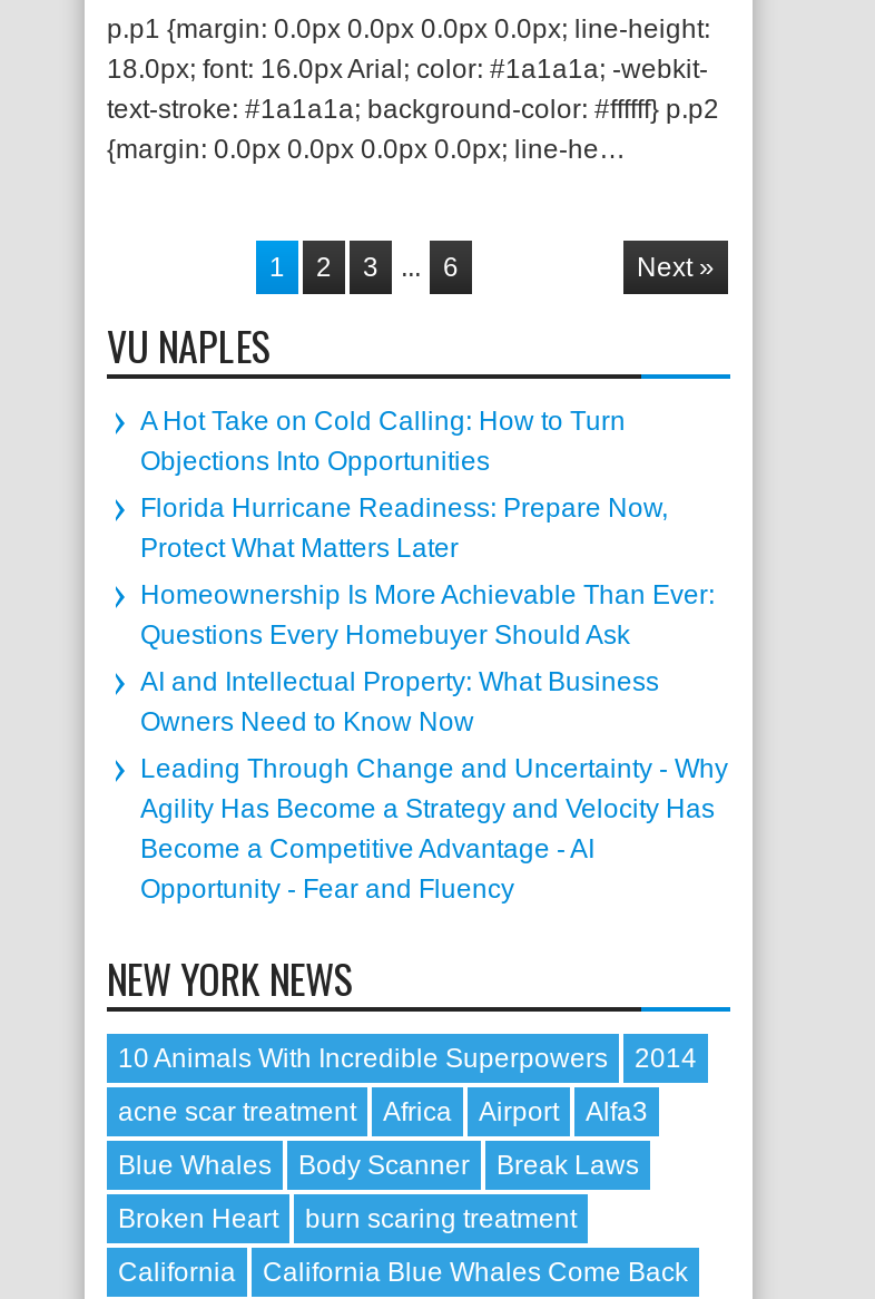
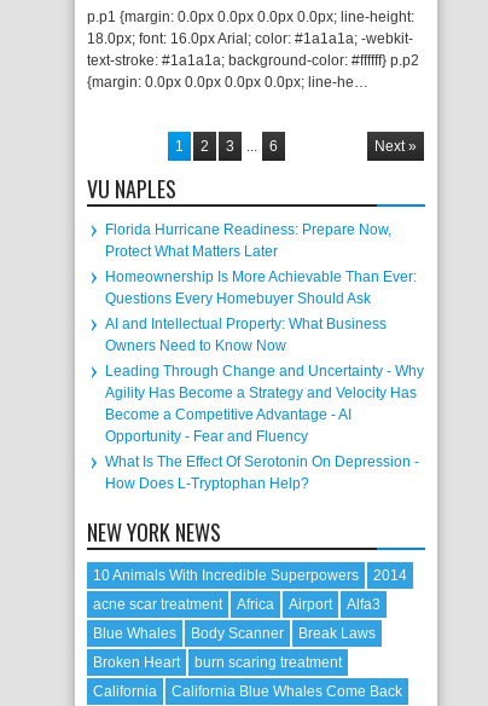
[140,406,626,477] A Hot Take on Cold Calling: How to Turn | Objections Into Opportunities -> none
moved [140,492,728,905] -> [105,221,424,445]: Florida Hurricane Readiness: Prepare Now, | Protect What Matters Later | Homeownership Is More Achievable Than Ever: | ... | Become a Competitive Advantage - AI | Opportunity - Fear and Fluency
none -> [105,453,419,492] What Is The Effect Of Serotonin On Depression - | How Does L-Tryptophan Help?

